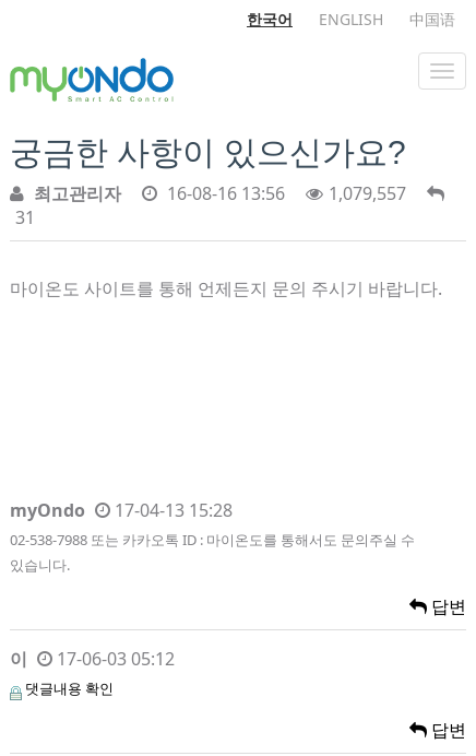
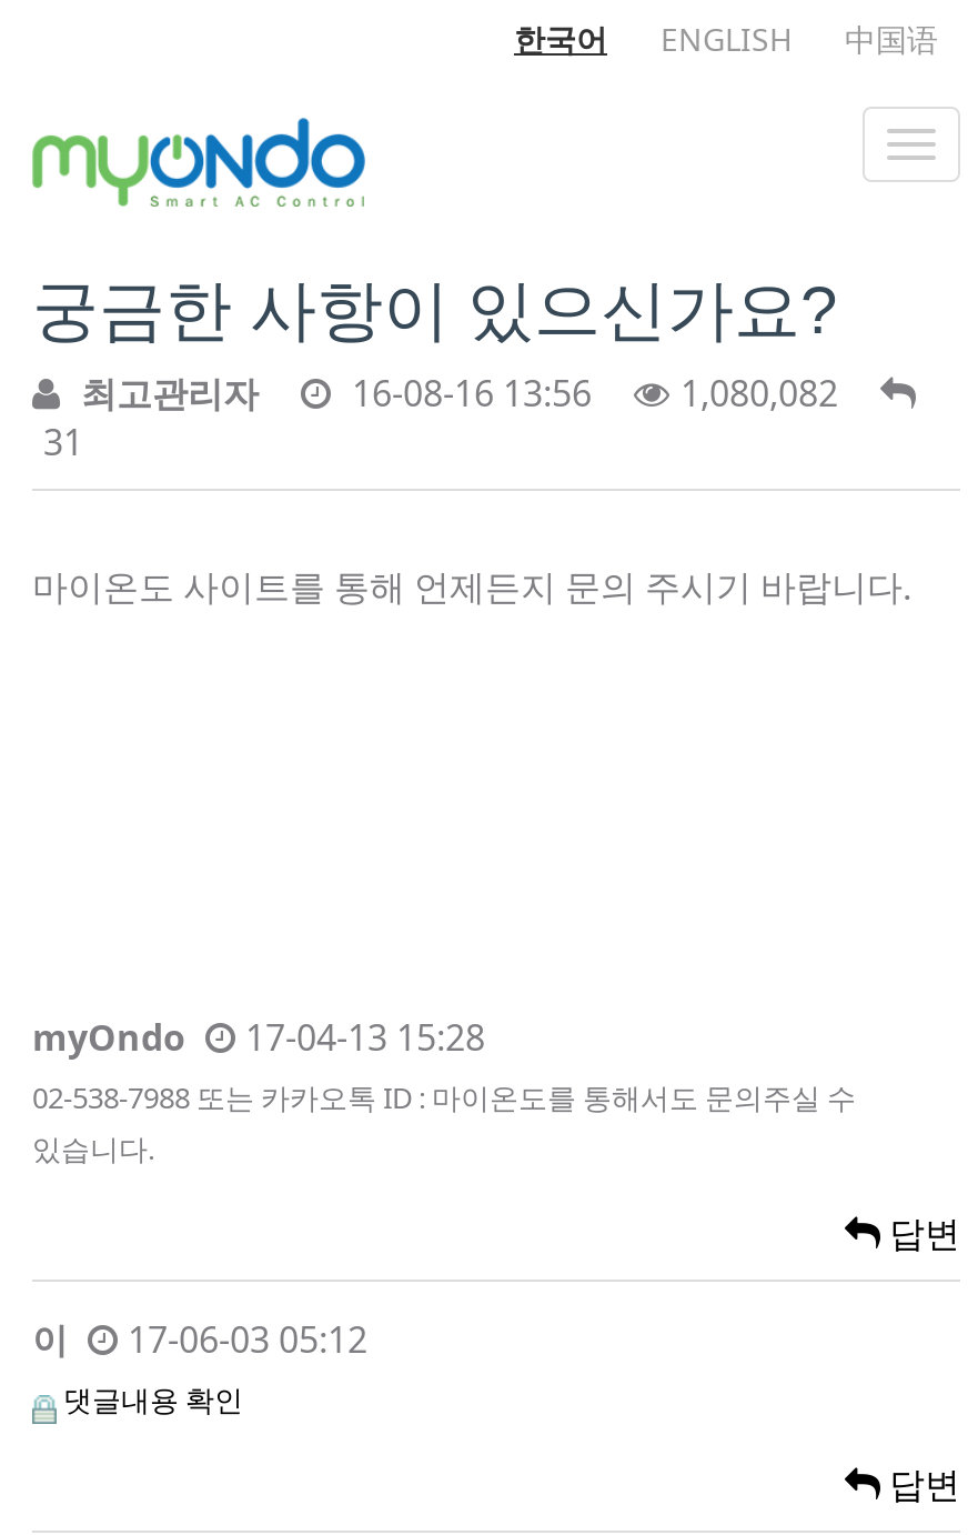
[34,182,406,206] 최고관리자 16-08-16 13:56 1,079,557 -> [81,369,838,418] 최고관리자 16-08-16 13:56 1,080,082

